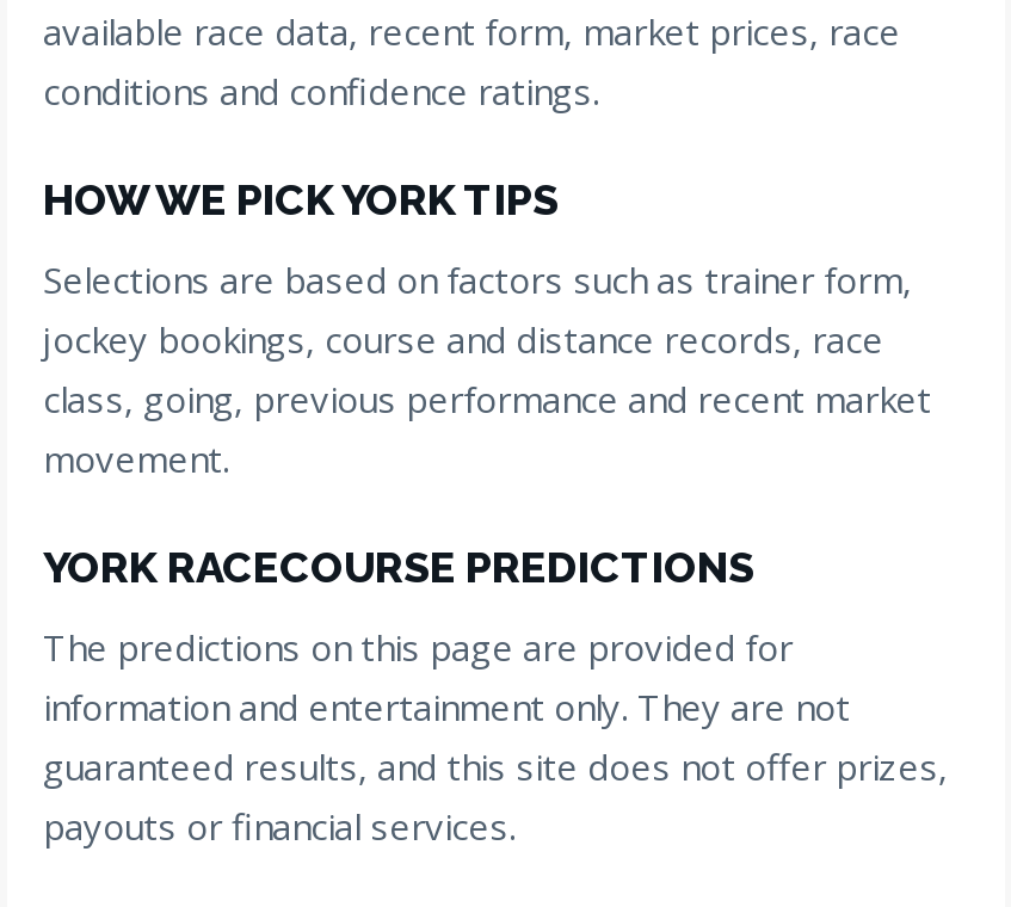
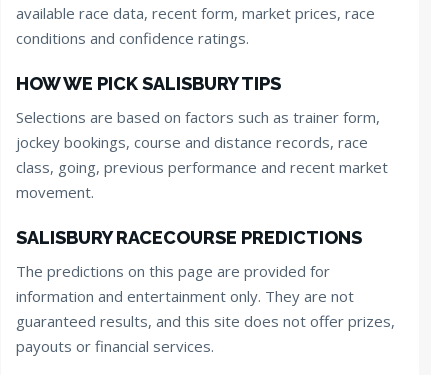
[43,174,559,224] HOW WE PICK YORK TIPS -> [16,73,281,94] HOW WE PICK SALISBURY TIPS
[43,542,754,592] YORK RACECOURSE PREDICTIONS -> [16,227,362,248] SALISBURY RACECOURSE PREDICTIONS

